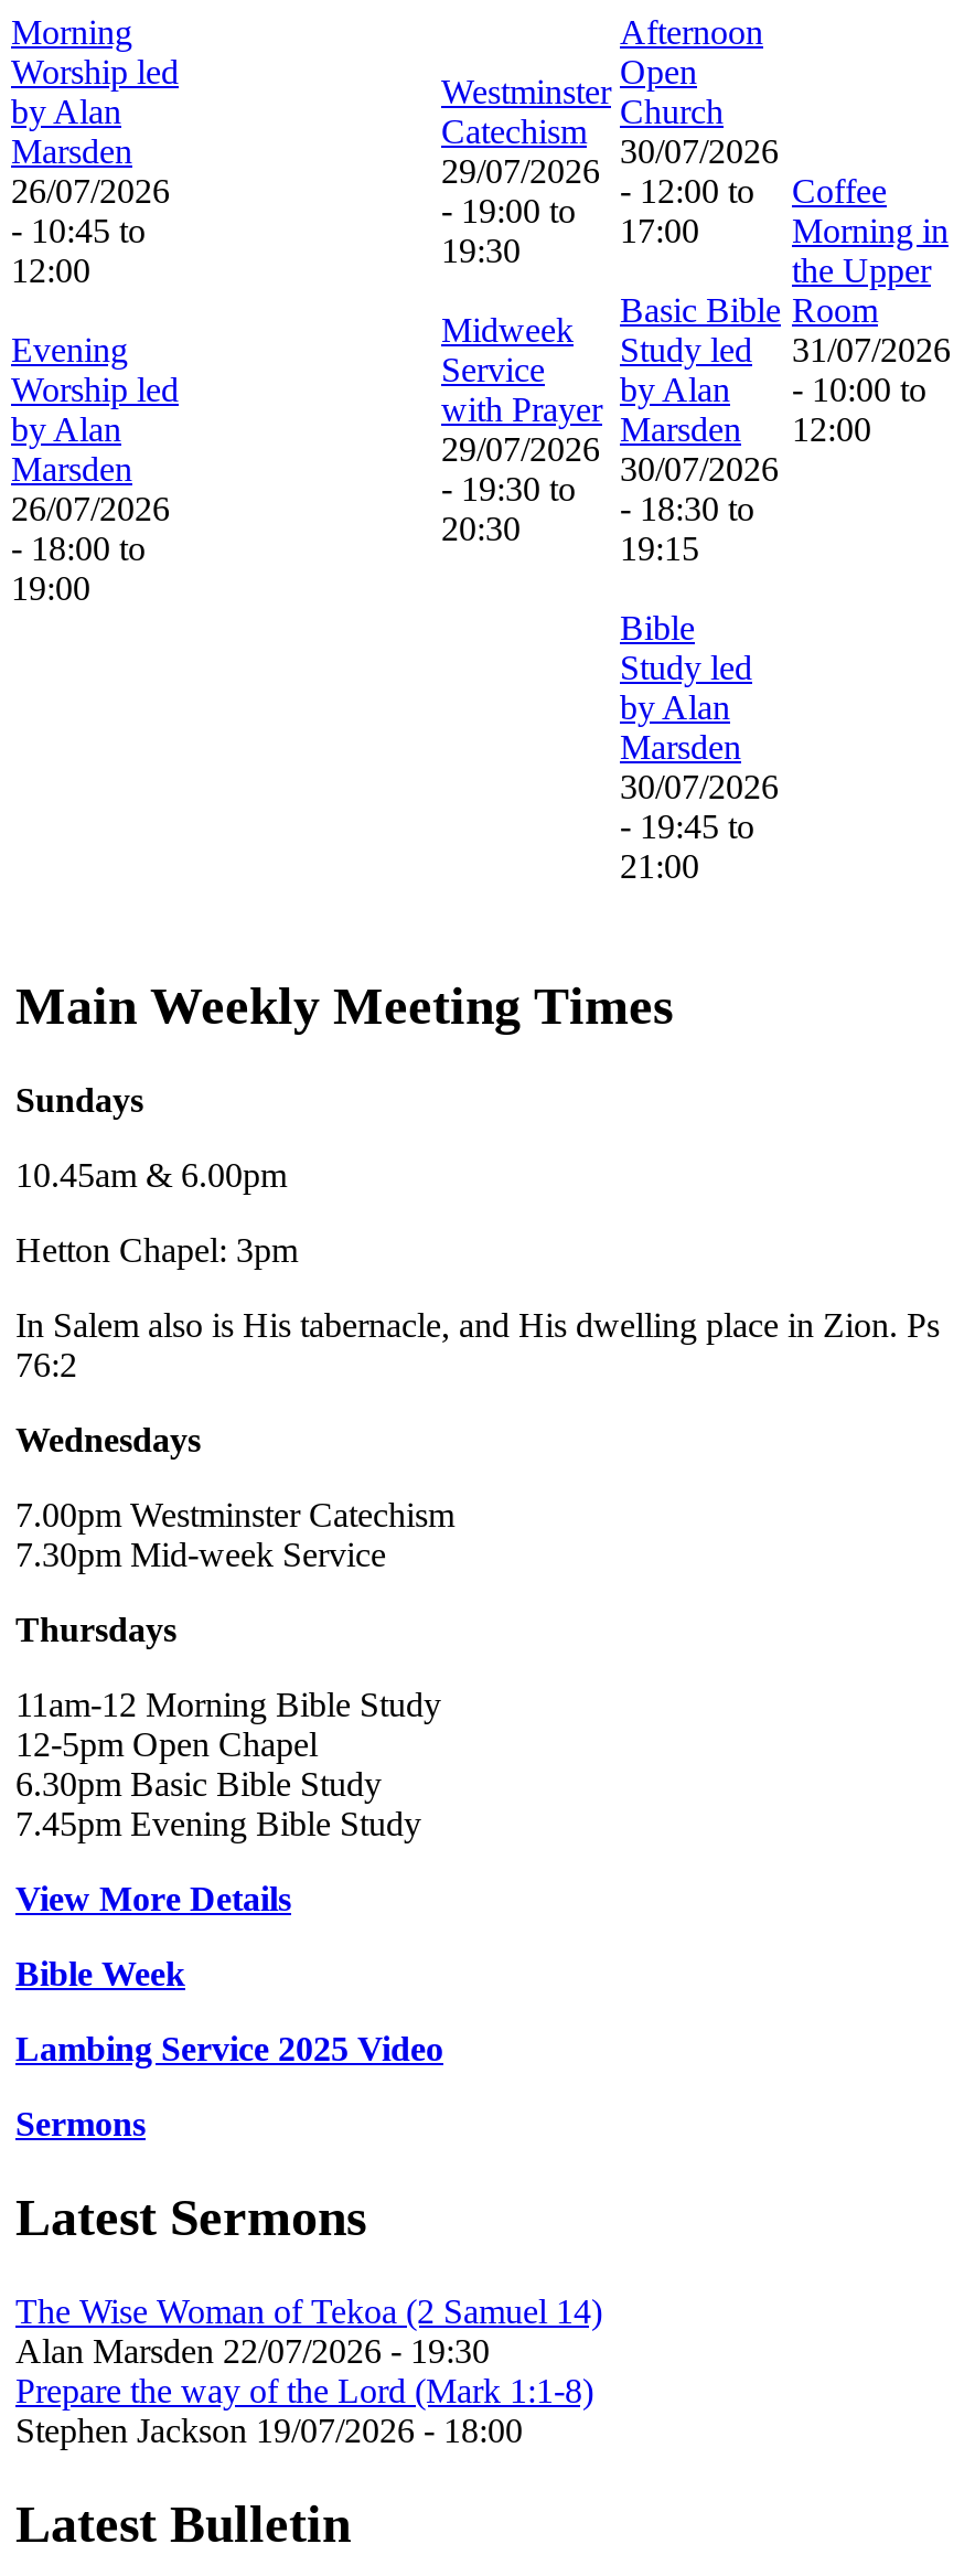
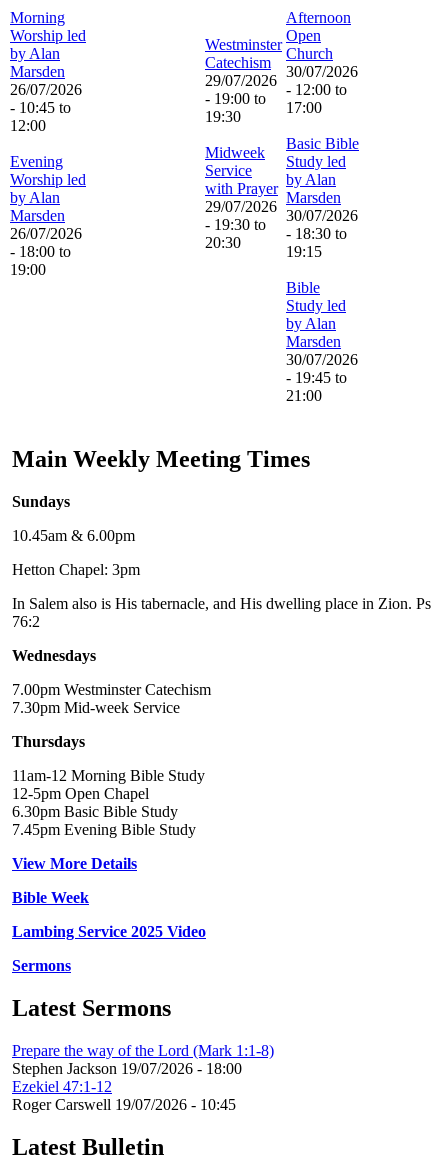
[792,173,951,449] Coffee | Morning in | the Upper | Room | 31/07/2026 | - 10:00 to | 12:00 -> none
[15,2292,602,2370] The Wise Woman of Tekoa (2 Samuel 14) | Alan Marsden 22/07/2026 - 19:30 -> none
moved [15,2372,593,2449] -> [12,1042,274,1077]: Prepare the way of the Lord (Mark 1:1-8) | Stephen Jackson 19/07/2026 - 18:00
none -> [12,1078,236,1113] Ezekiel 47:1-12 | Roger Carswell 19/07/2026 - 10:45

